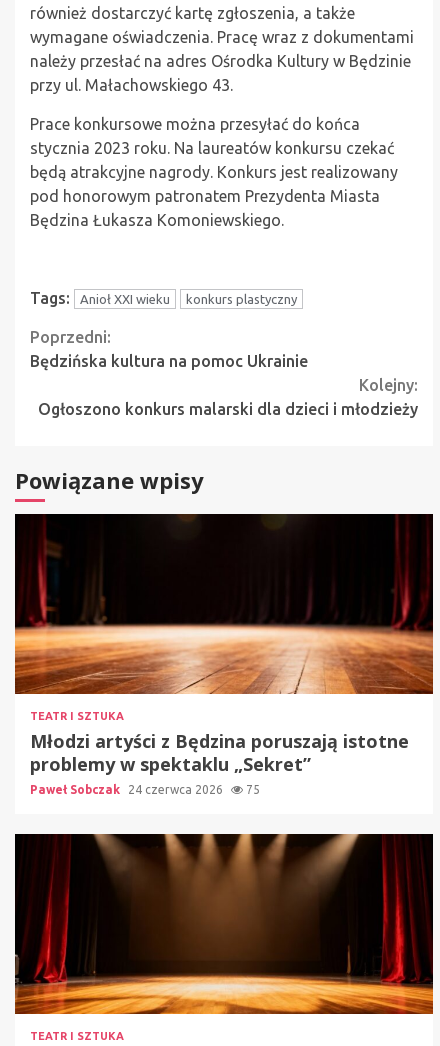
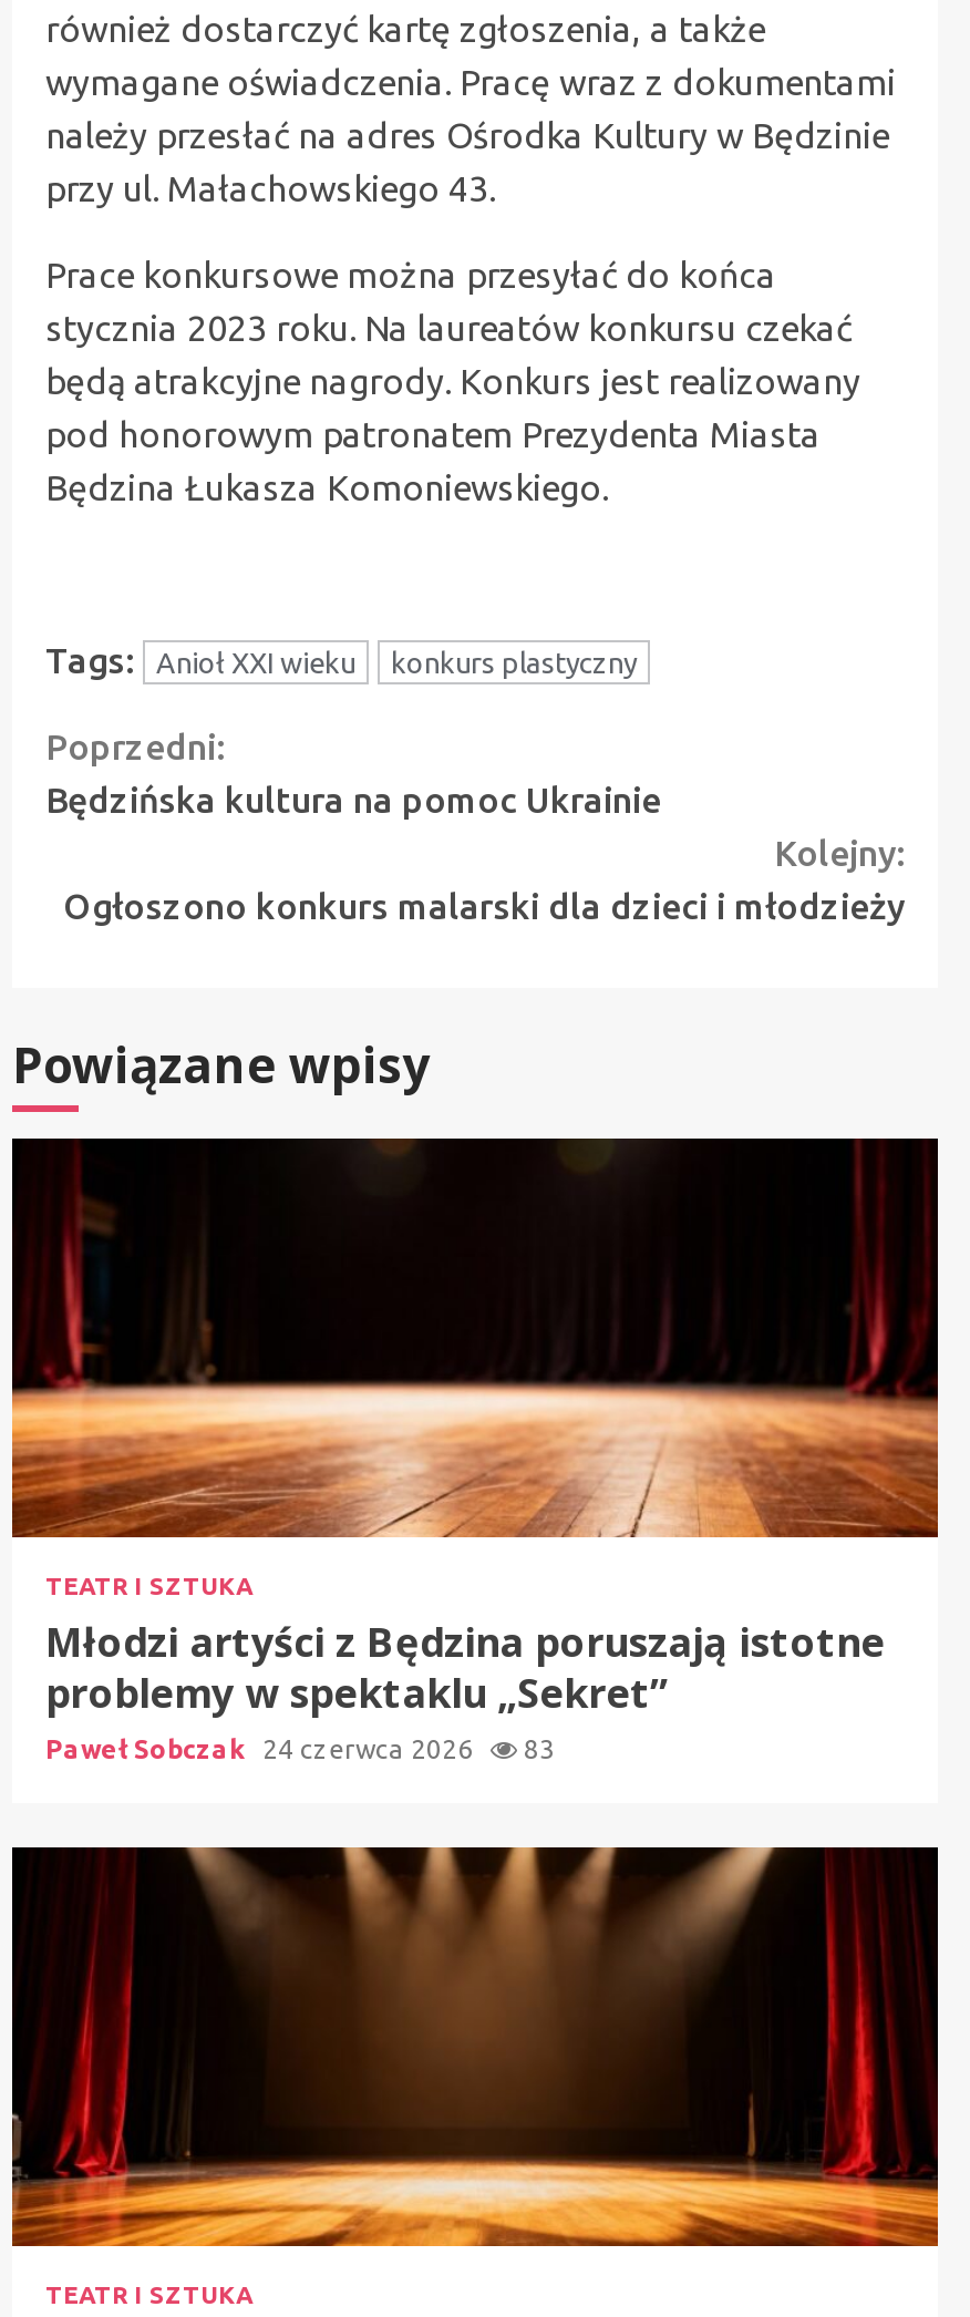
[30,783,260,796] Paweł Sobczak 24 czerwca 2026 75 -> [45,1734,555,1763] Paweł Sobczak 24 czerwca 2026 83

